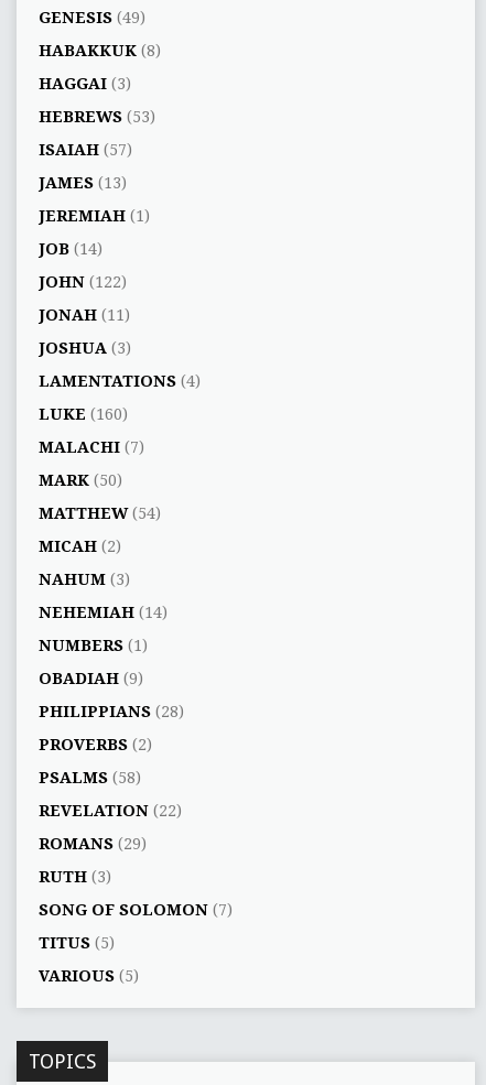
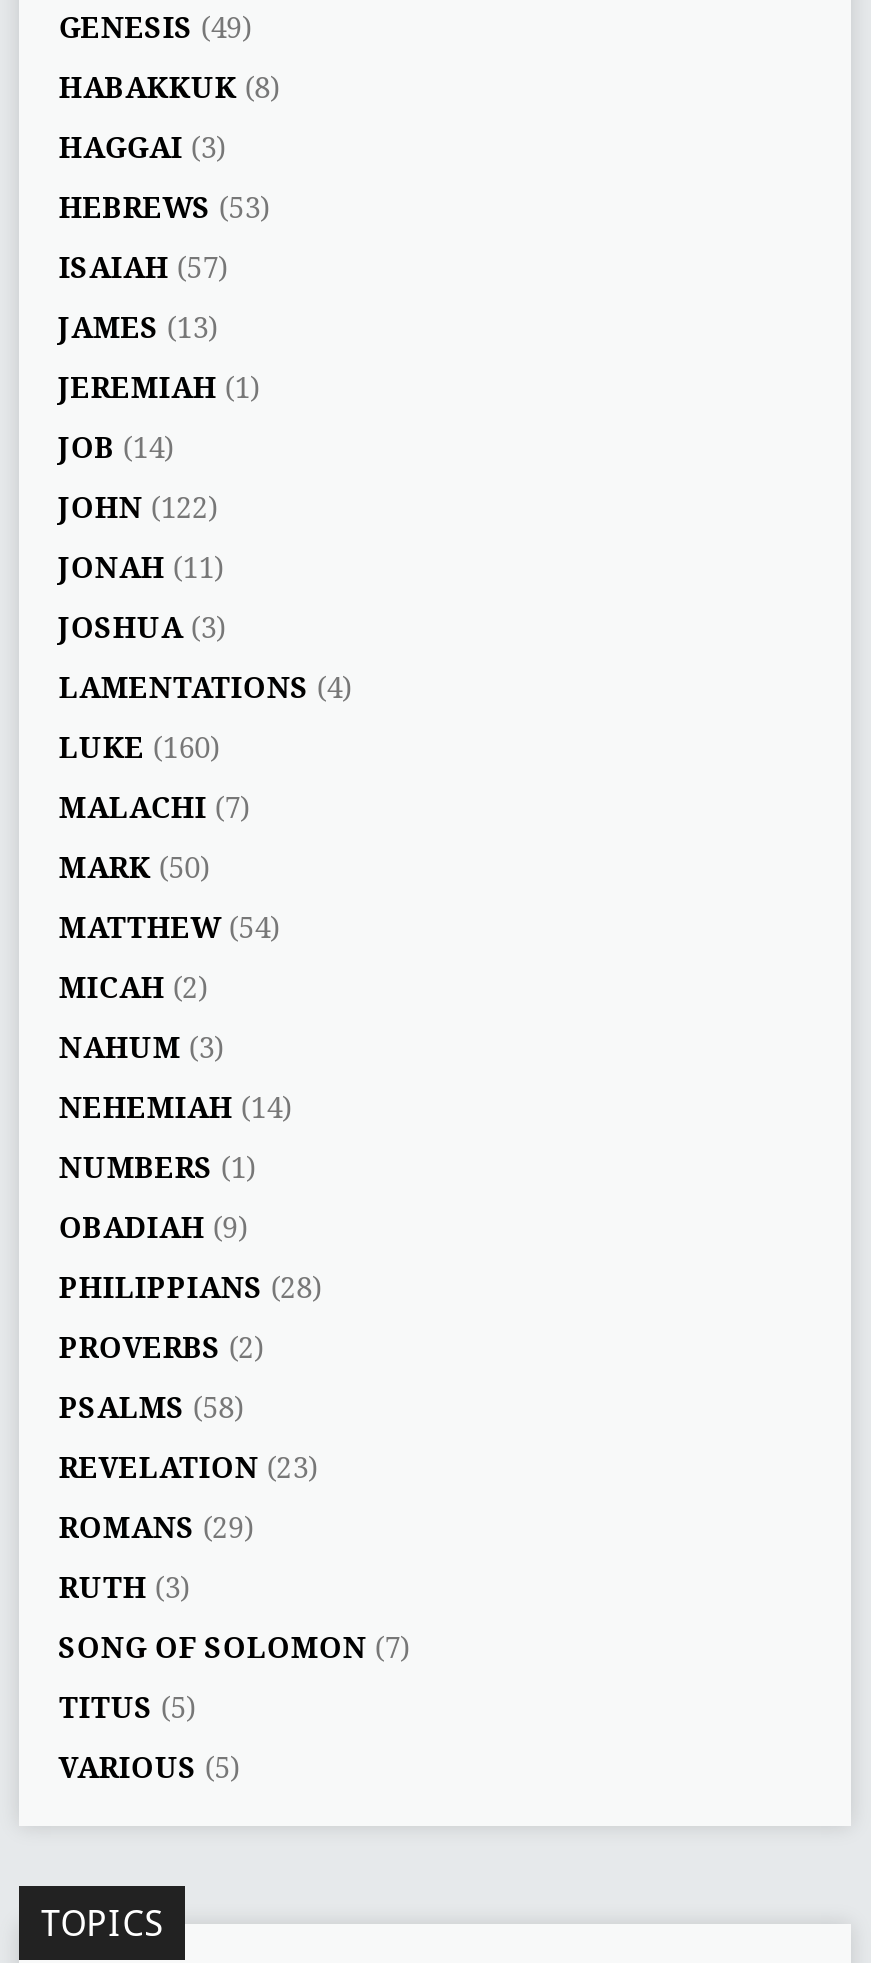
[38,802,182,820] REVELATION (22) -> [58,1452,318,1484] REVELATION (23)

